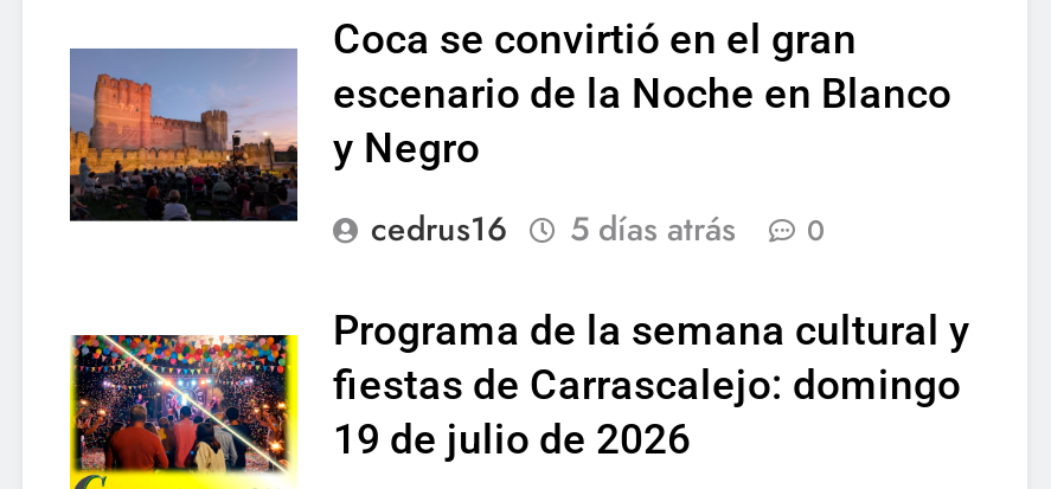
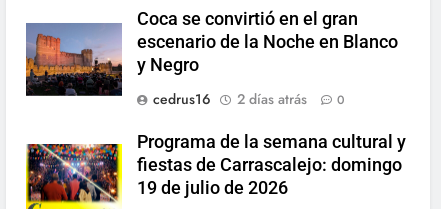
[371,205,826,252] cedrus16 5 días atrás 0 -> [153,89,345,109] cedrus16 2 días atrás 0

